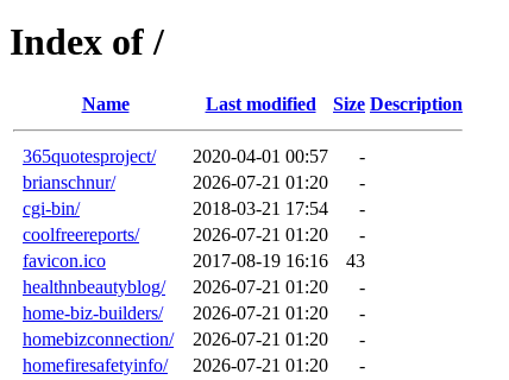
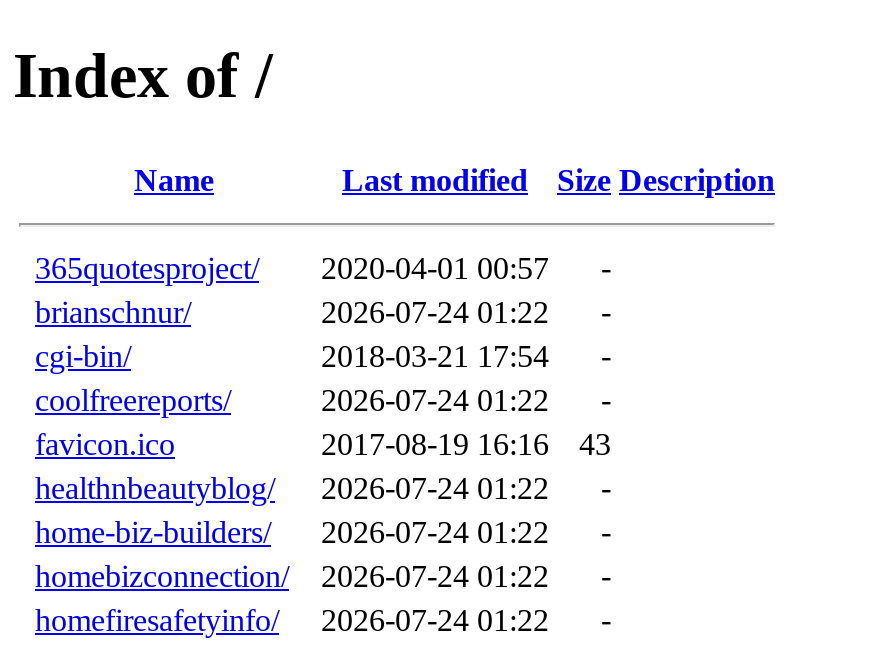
[193,172,328,192] 2026-07-21 01:20 -> [321,295,549,329] 2026-07-24 01:22
[193,224,328,245] 2026-07-21 01:20 -> [321,383,549,417] 2026-07-24 01:22
[193,277,328,297] 2026-07-21 01:20 -> [321,471,549,505] 2026-07-24 01:22
[193,303,328,323] 2026-07-21 01:20 -> [321,515,549,549] 2026-07-24 01:22
[193,329,328,349] 2026-07-21 01:20 -> [321,559,549,593] 2026-07-24 01:22
[193,355,328,375] 2026-07-21 01:20 -> [321,603,549,637] 2026-07-24 01:22

